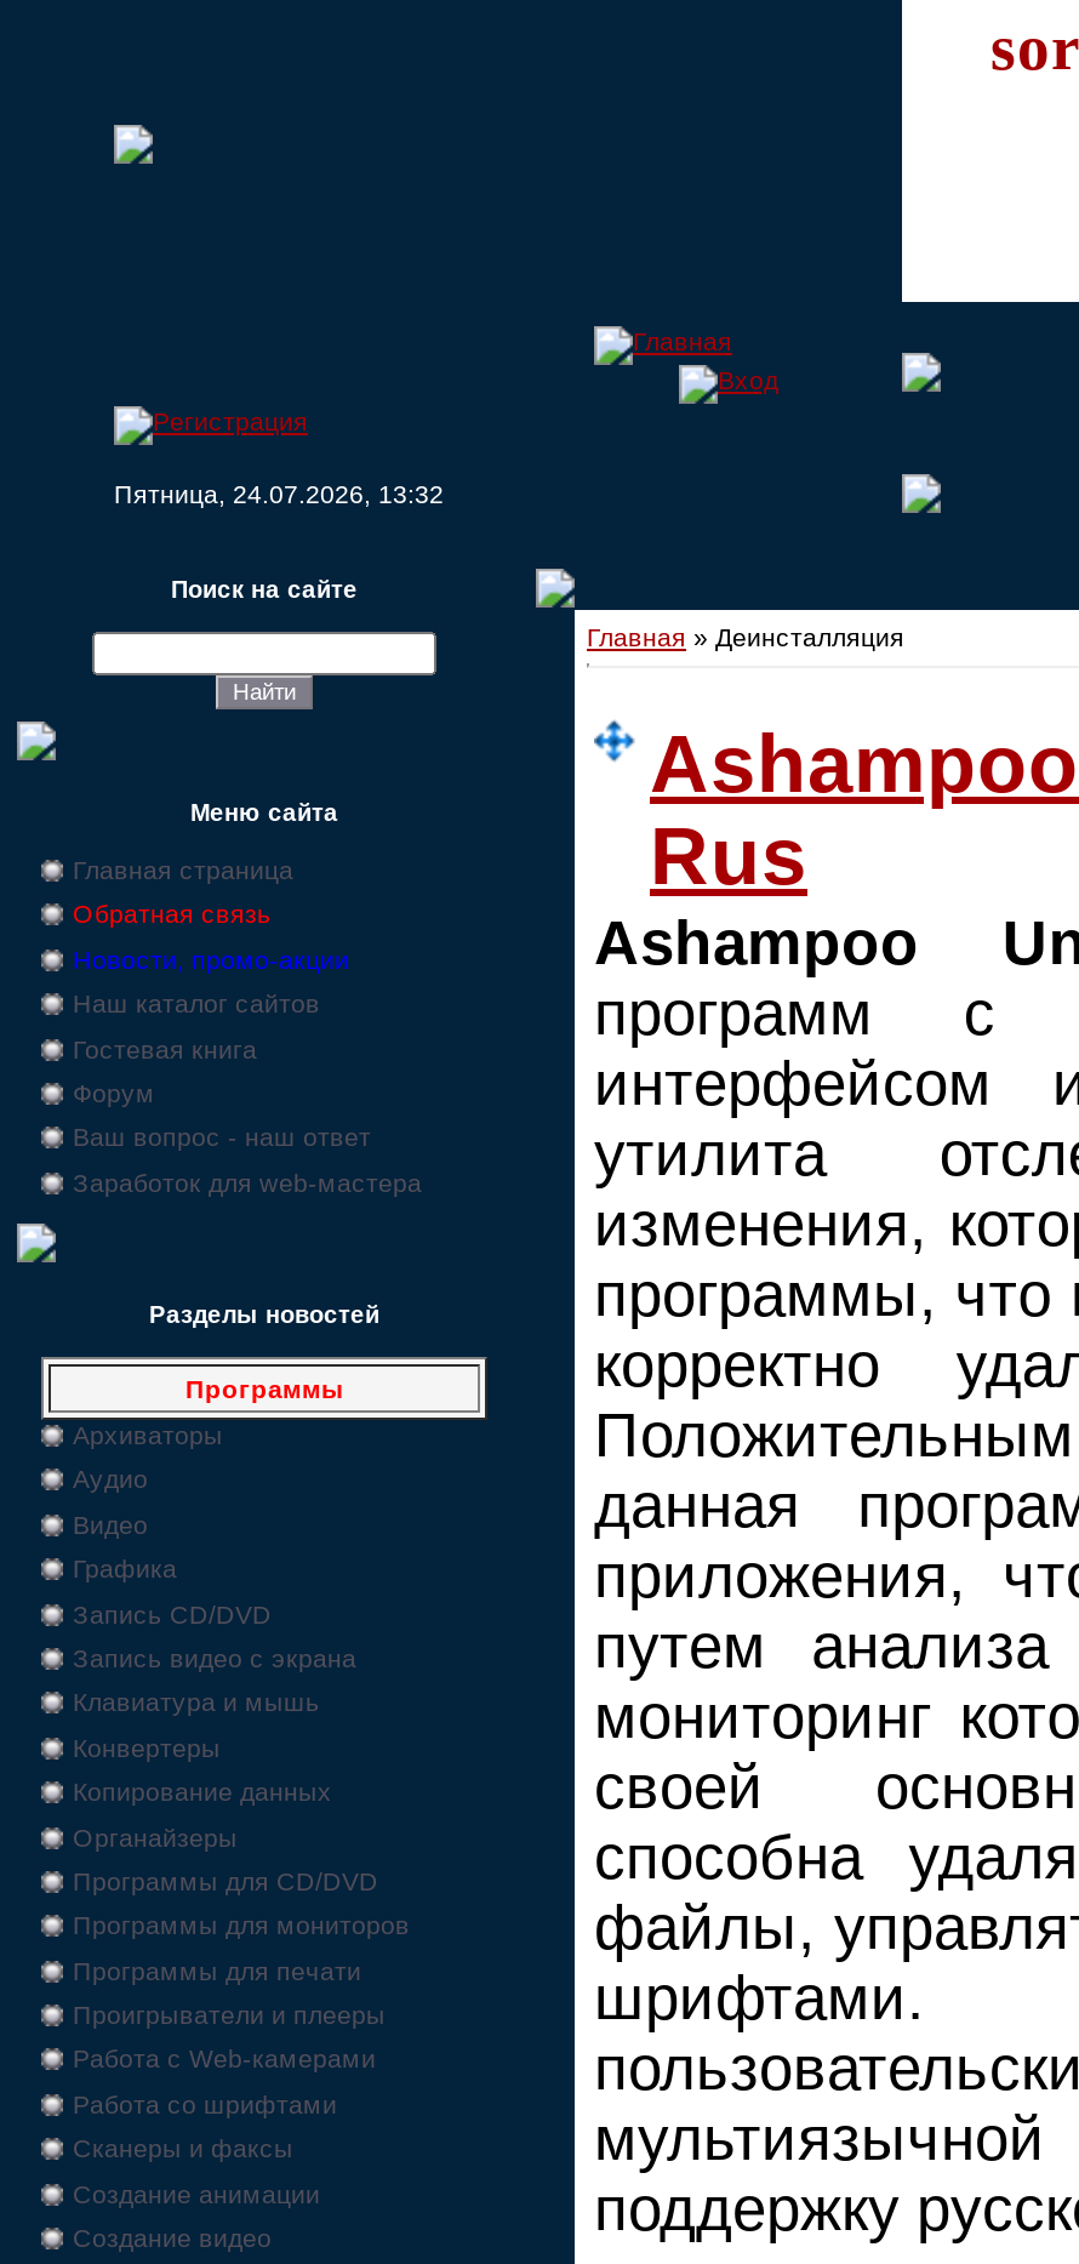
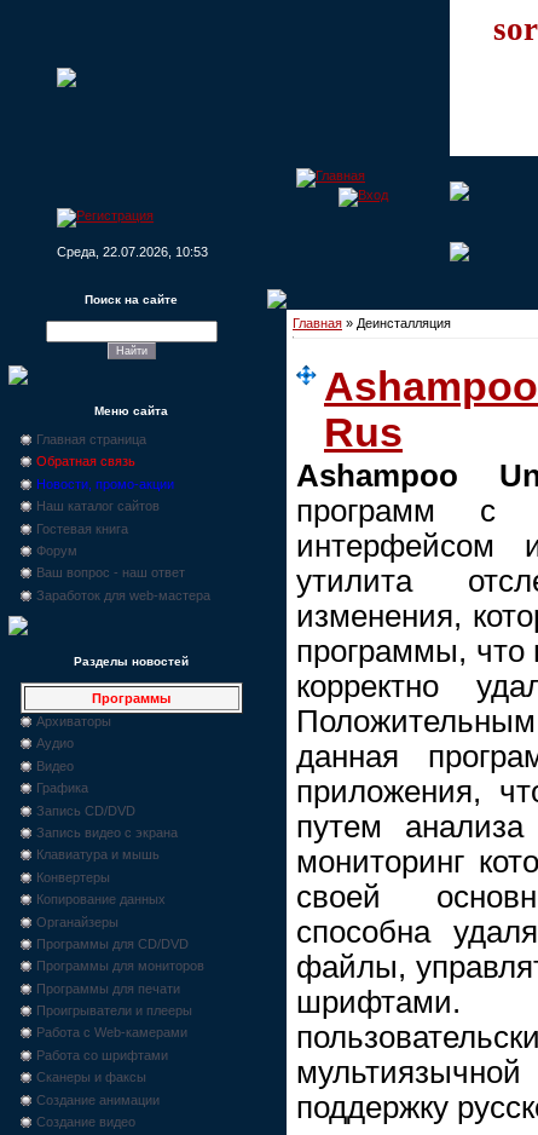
[114,479,444,508] Пятница, 24.07.2026, 13:32 -> [57,244,208,259] Среда, 22.07.2026, 10:53

